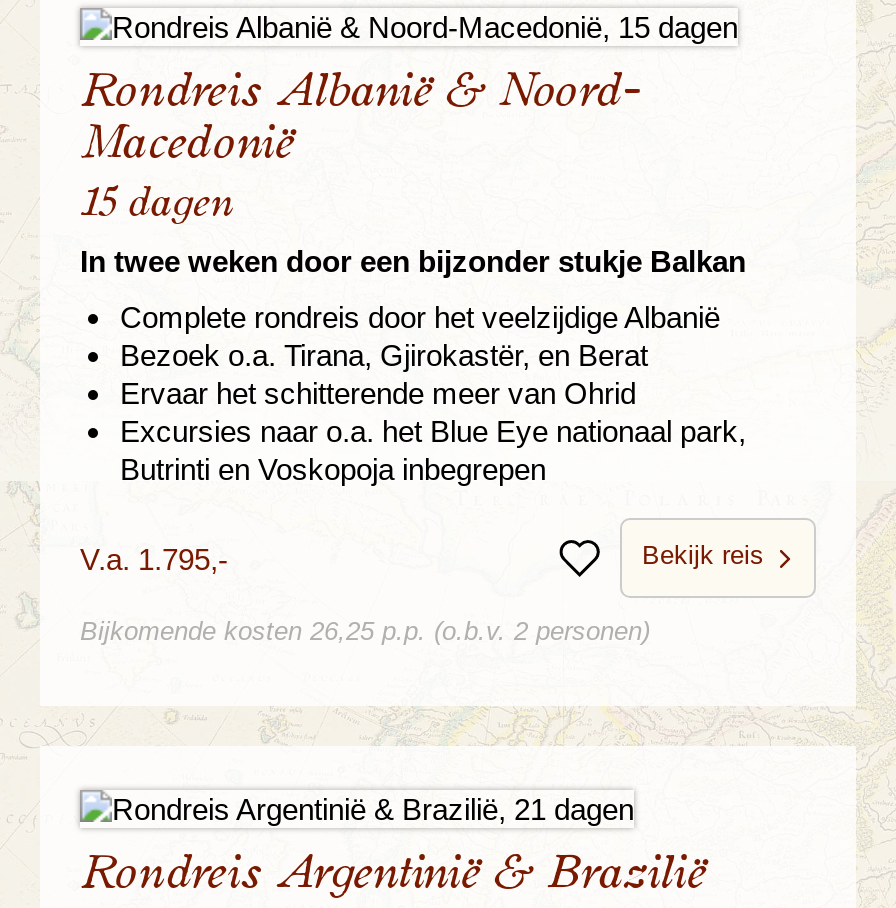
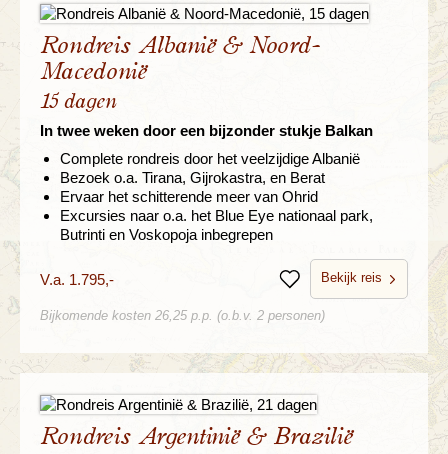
[120,339,648,373] Bezoek o.a. Tirana, Gjirokastër, en Berat -> [60,169,325,186] Bezoek o.a. Tirana, Gijrokastra, en Berat

